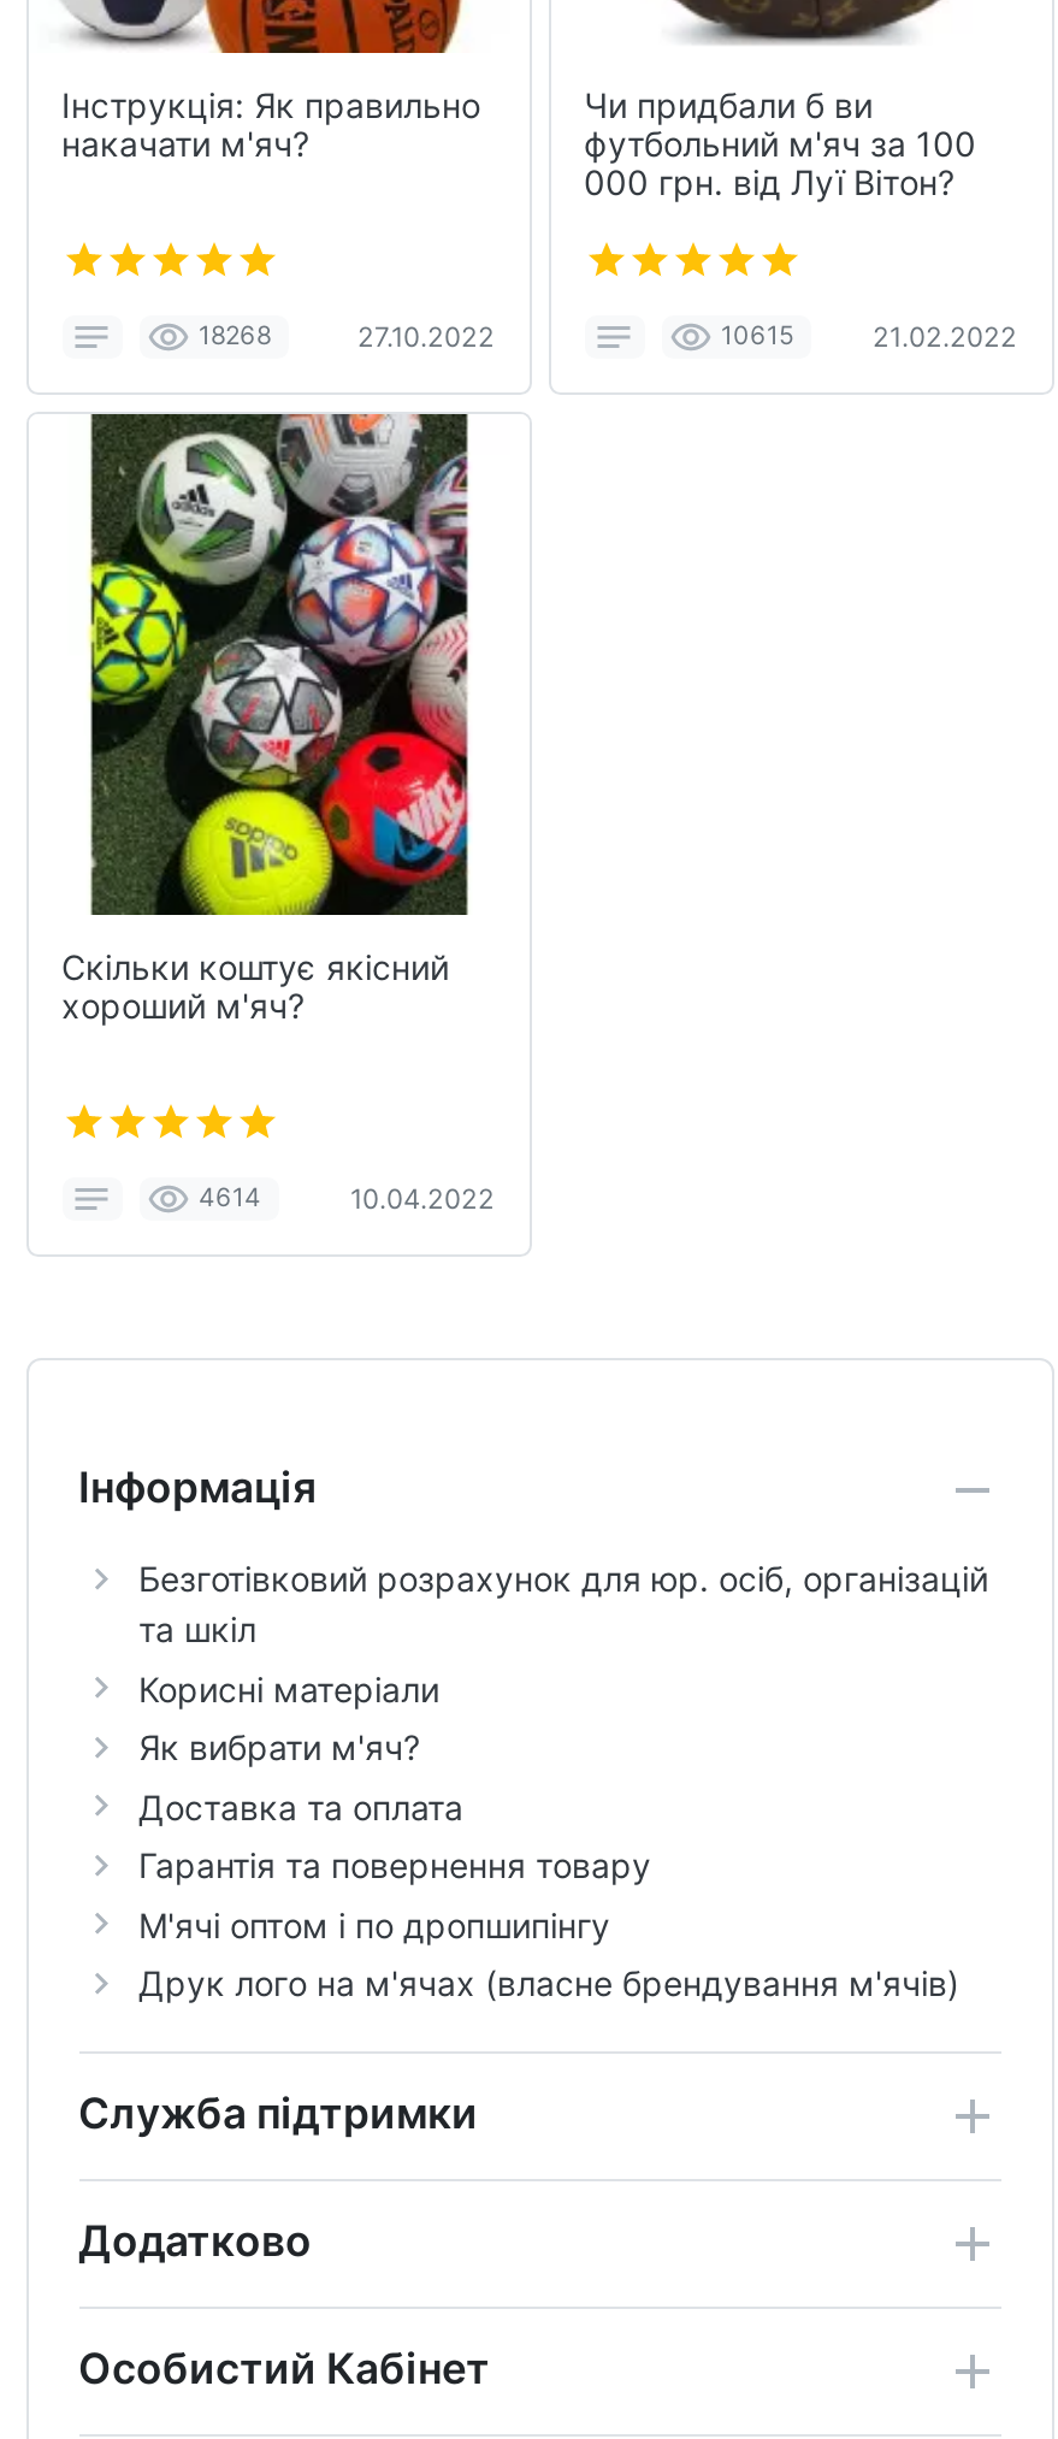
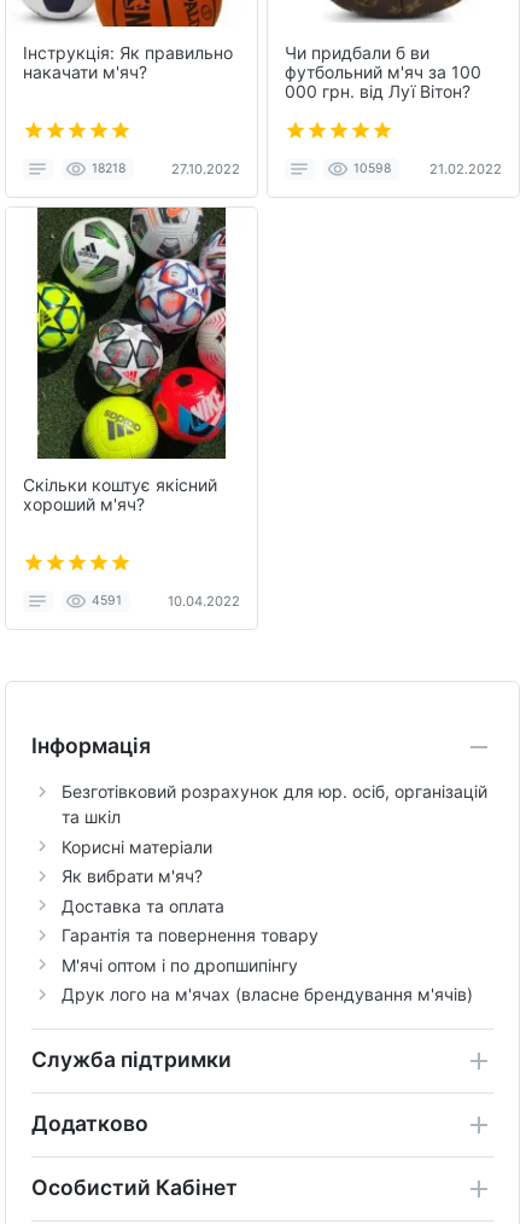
[199,321,271,352] 18268 -> [91,161,125,177] 18218
[721,321,793,352] 10615 -> [353,161,390,177] 10598
[199,1183,261,1214] 4614 -> [91,593,121,609] 4591

